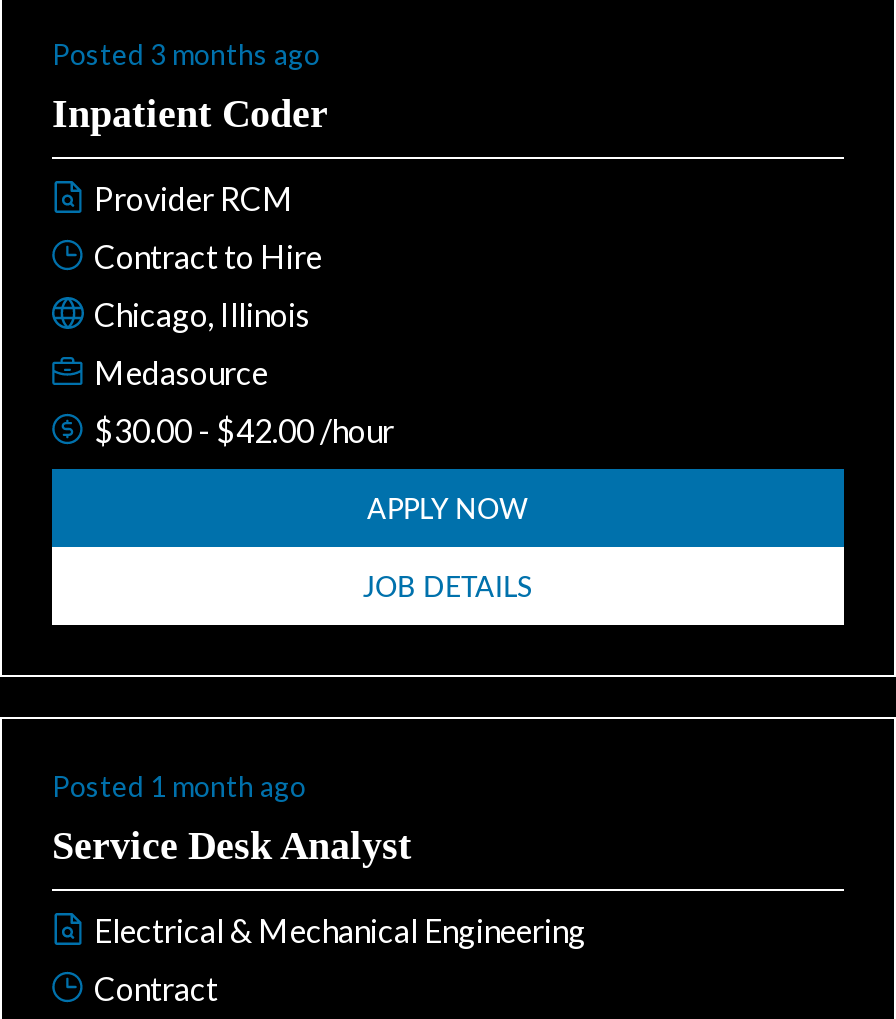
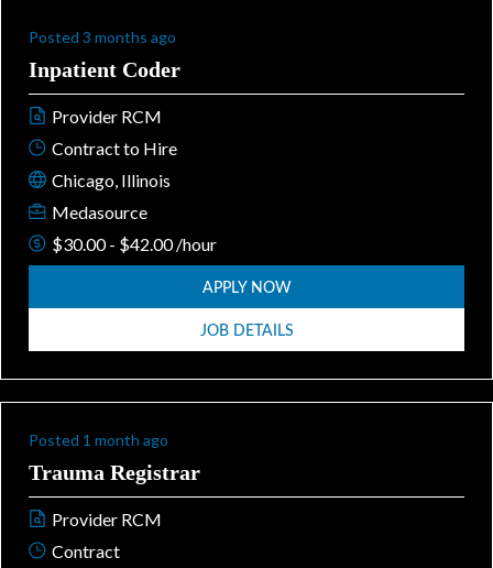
[52,823,412,867] Service Desk Analyst -> [29,460,200,484] Trauma Registrar
[94,911,586,949] Electrical & Mechanical Engineering -> [52,508,162,529] Provider RCM

